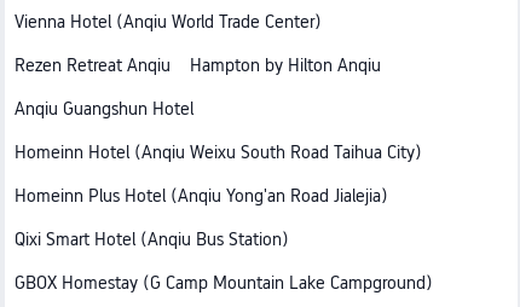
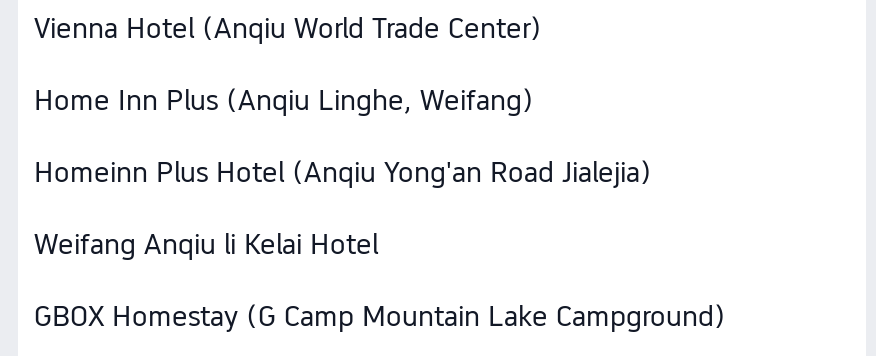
[15,56,422,162] Rezen Retreat Anqiu | Hampton by Hilton Anqiu | Anqiu Guangshun Hotel | Homeinn Hotel (Anqiu Weixu South Road Taihua City) -> [34,84,534,116] Home Inn Plus (Anqiu Linghe, Weifang)
[15,230,289,249] Qixi Smart Hotel (Anqiu Bus Station) -> [34,228,378,260] Weifang Anqiu li Kelai Hotel

